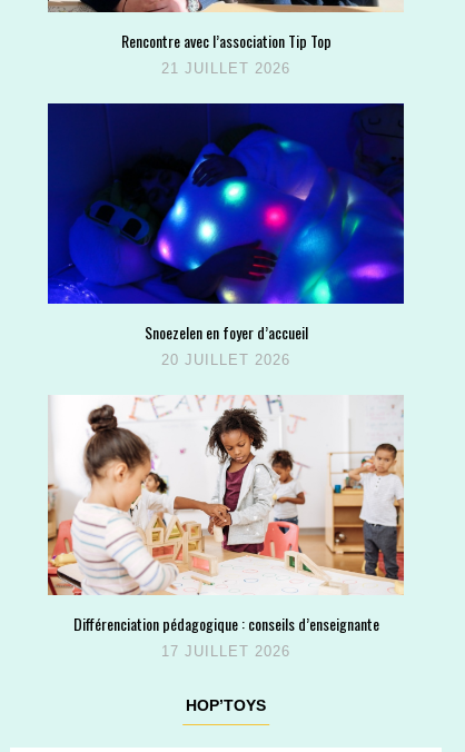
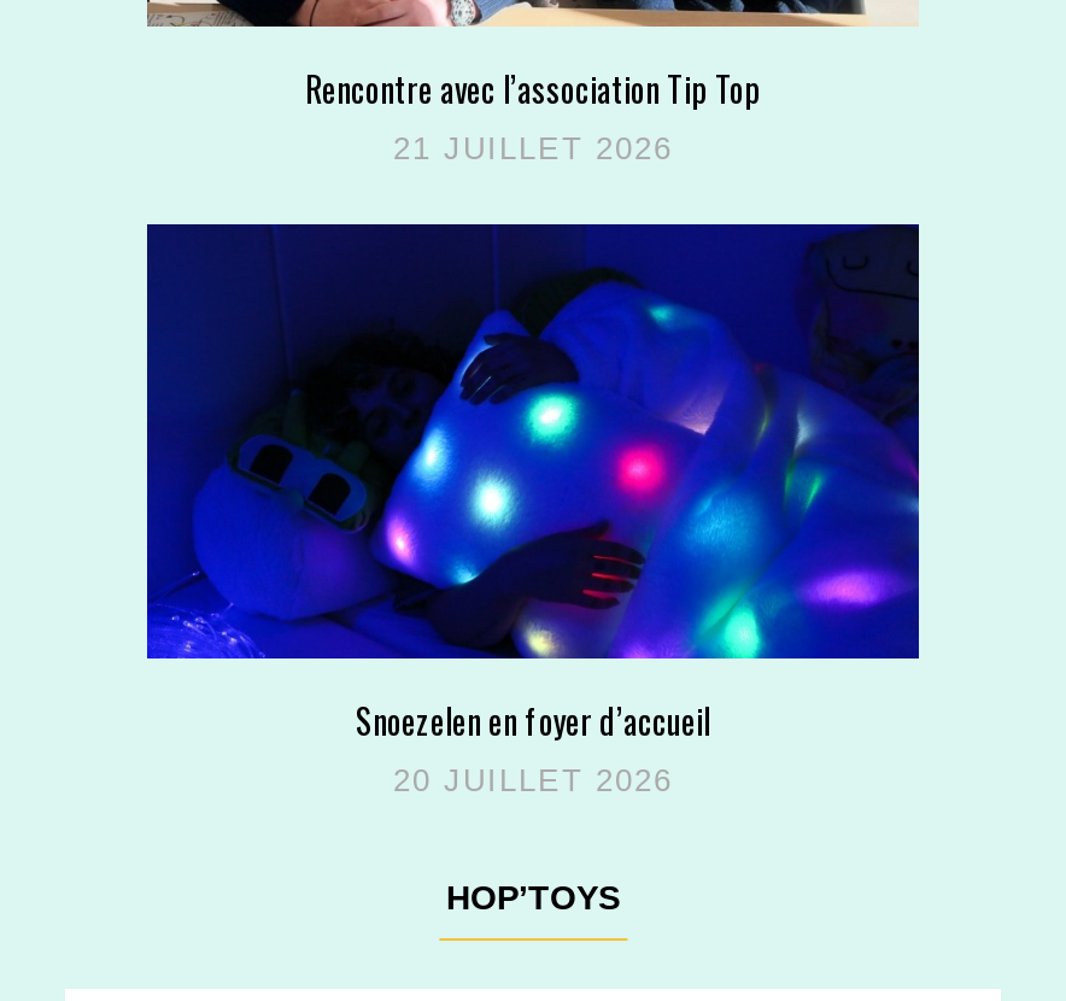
[47,395,405,660] [image] | Différenciation pédagogique : conseils d’enseignante | 17 JUILLET 2026 -> none

